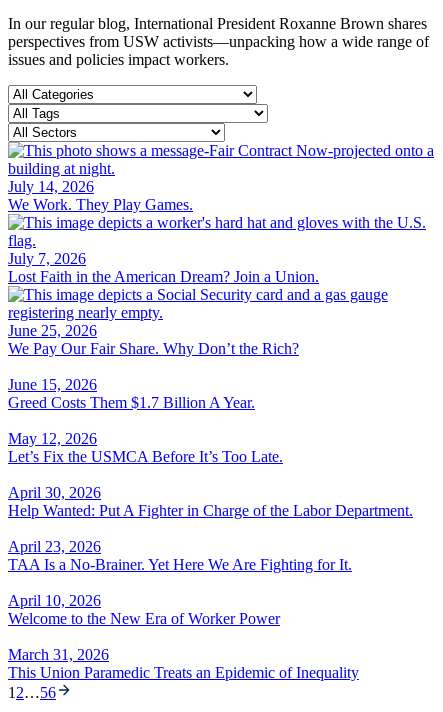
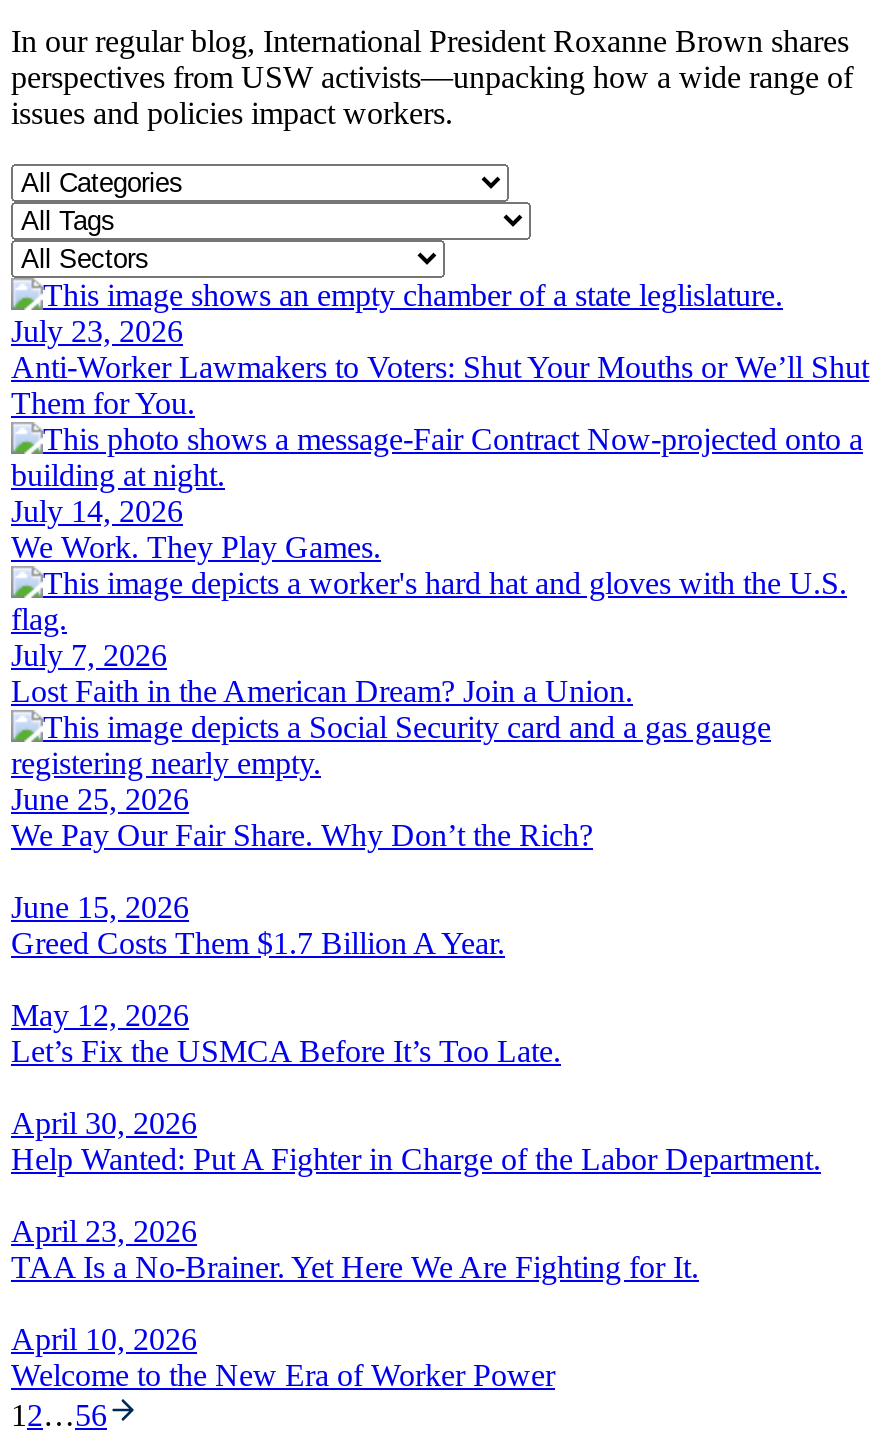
none -> [11,314,869,420] July 23, 2026 | Anti-Worker Lawmakers to Voters: Shut Your Mouths or We’ll Shut | Them for You.
moved [8,178,413,627] -> [11,494,821,1392]: July 14, 2026 | We Work. They Play Games. | July 7, 2026 | ... | April 10, 2026 | Welcome to the New Era of Worker Power
[8,646,359,681] March 31, 2026 | This Union Paramedic Treats an Epidemic of Inequality -> none

